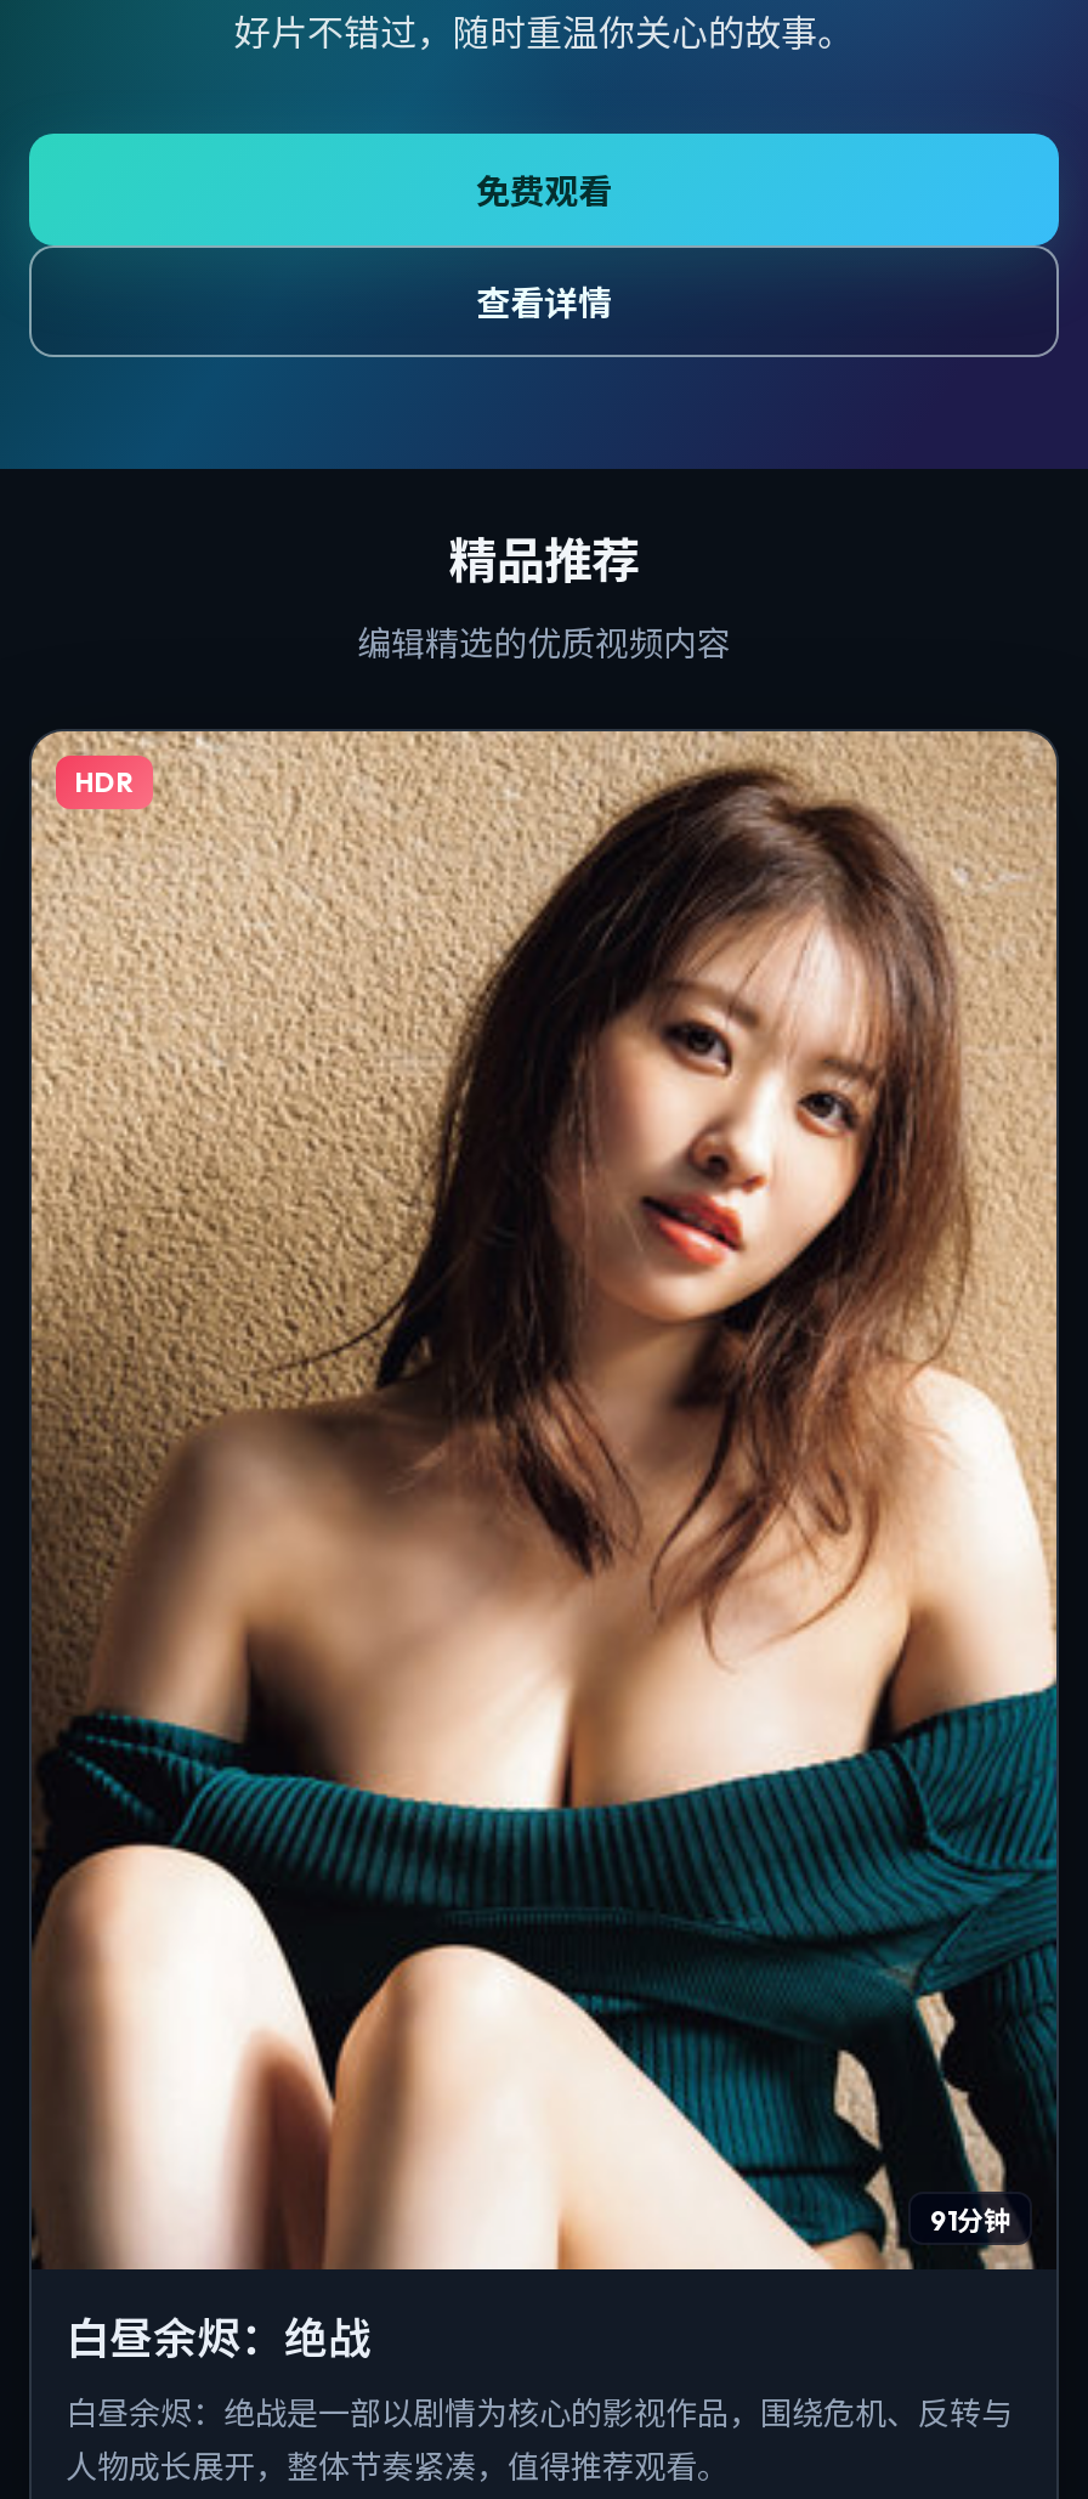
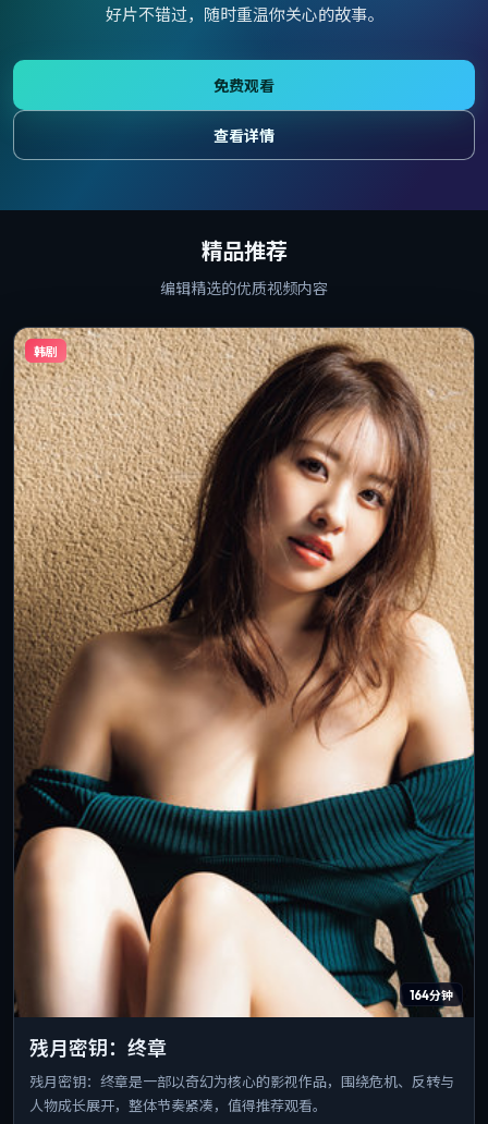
[75,765,134,799] HDR -> [34,344,58,359] 韩剧
[930,2204,1010,2238] 91分钟 -> [410,988,453,1003] 164分钟
[66,2311,372,2367] 白昼余烬：绝战 -> [29,1036,167,1061] 残月密钥：终章
[66,2393,1013,2432] 白昼余烬：绝战是一部以剧情为核心的影视作品，围绕危机、反转与 -> [29,1073,454,1090] 残月密钥：终章是一部以奇幻为核心的影视作品，围绕危机、反转与

